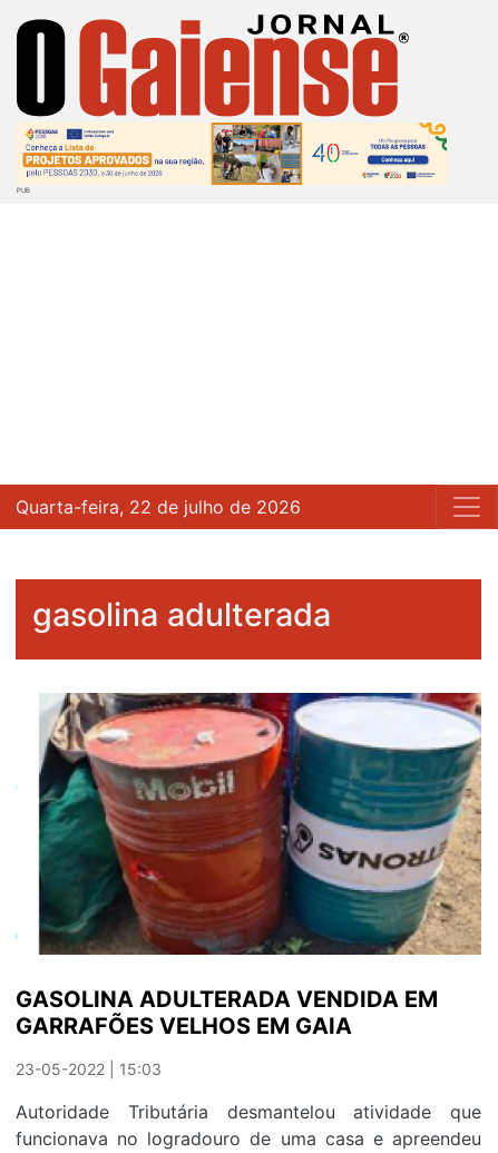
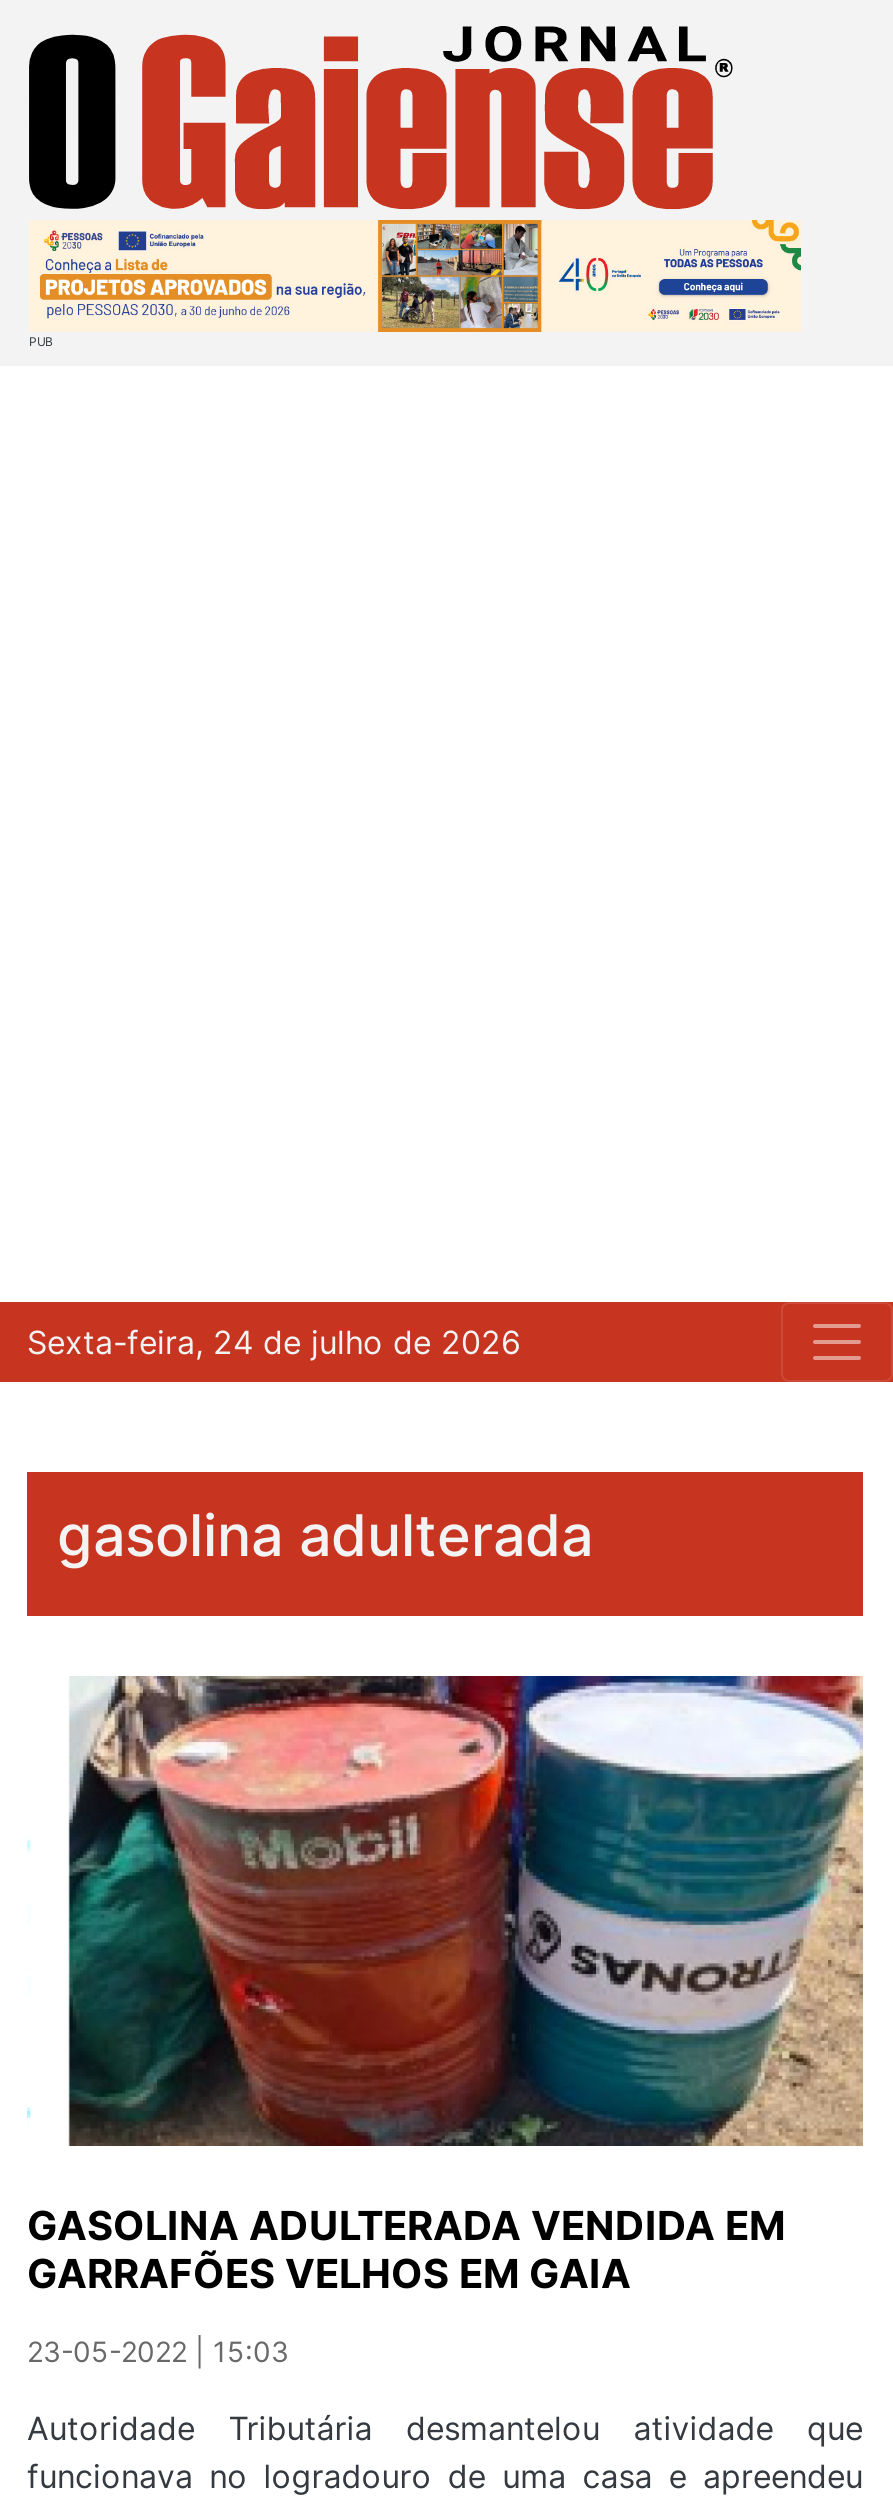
[16,495,301,517] Quarta-feira, 22 de julho de 2026 -> [27,1321,521,1361] Sexta-feira, 24 de julho de 2026

